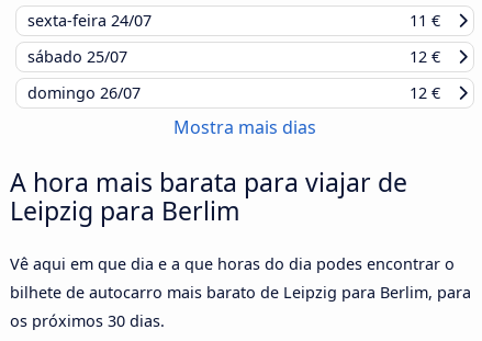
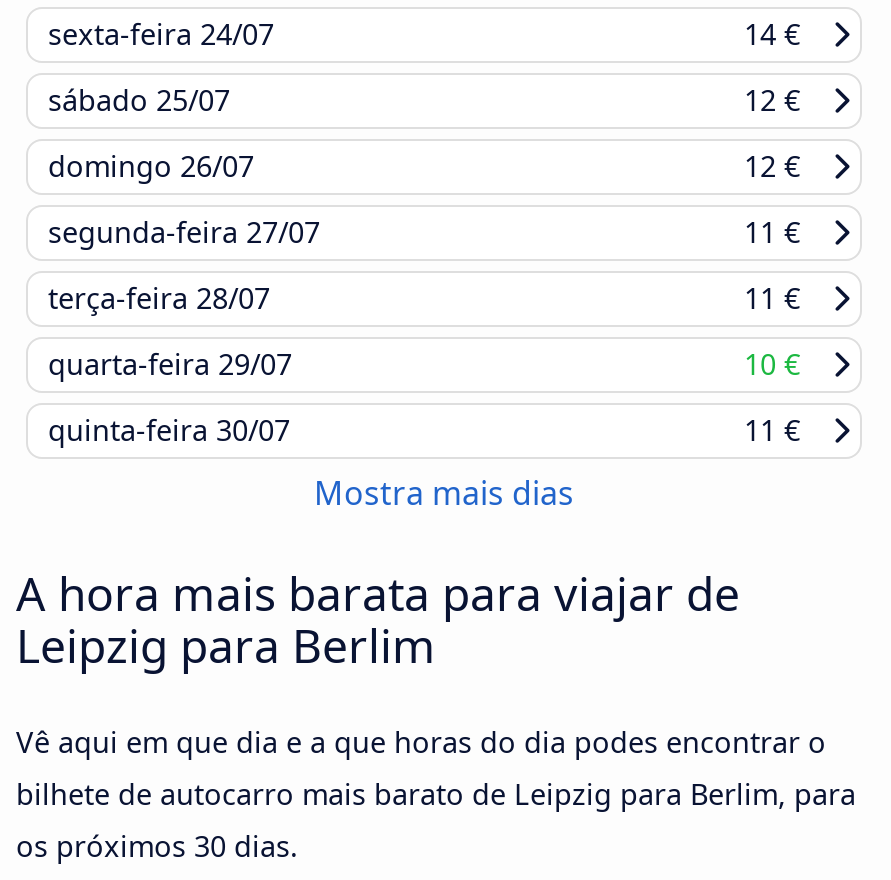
[410,10,440,31] 11 € -> [744,16,800,54] 14 €
none -> [48,214,800,450] segunda-feira 27/07 | 11 € | terça-feira 28/07 | 11 € | quarta-feira 29/07 | 10 € | quinta-feira 30/07 | 11 €

